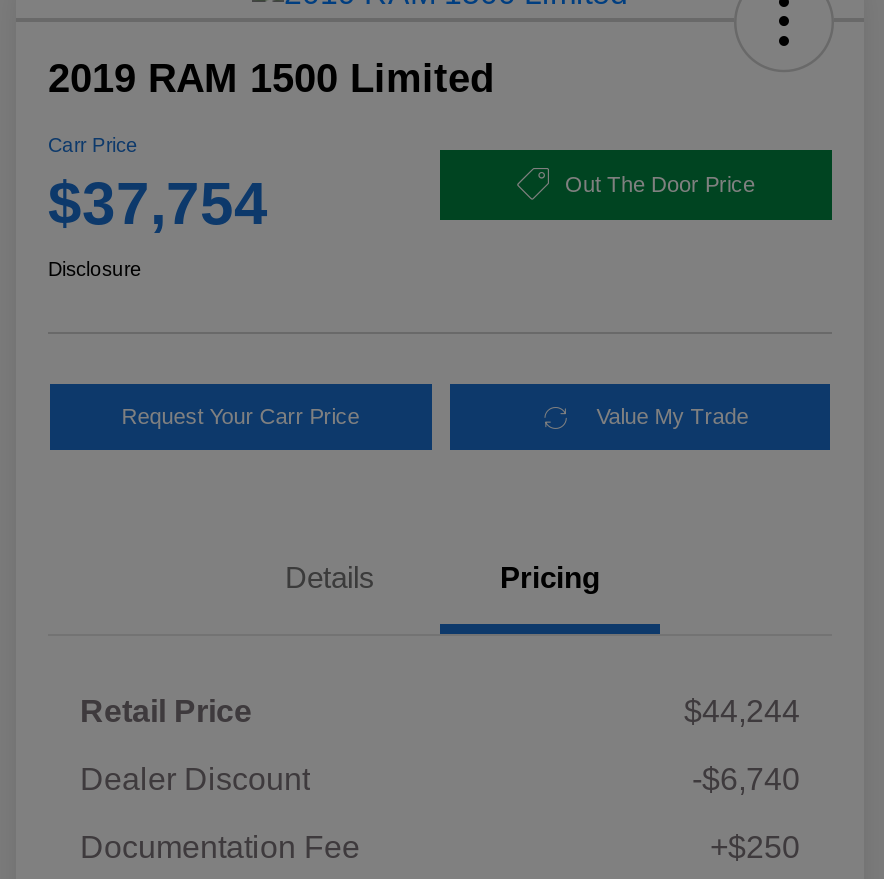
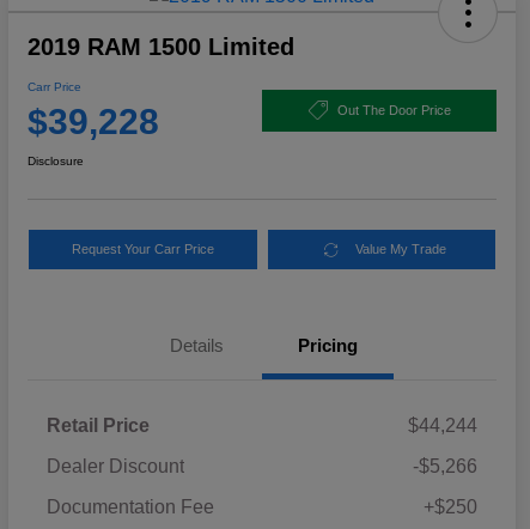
[48,170,268,236] $37,754 -> [28,102,159,141] $39,228
[692,762,800,796] -$6,740 -> [413,456,477,477] -$5,266

